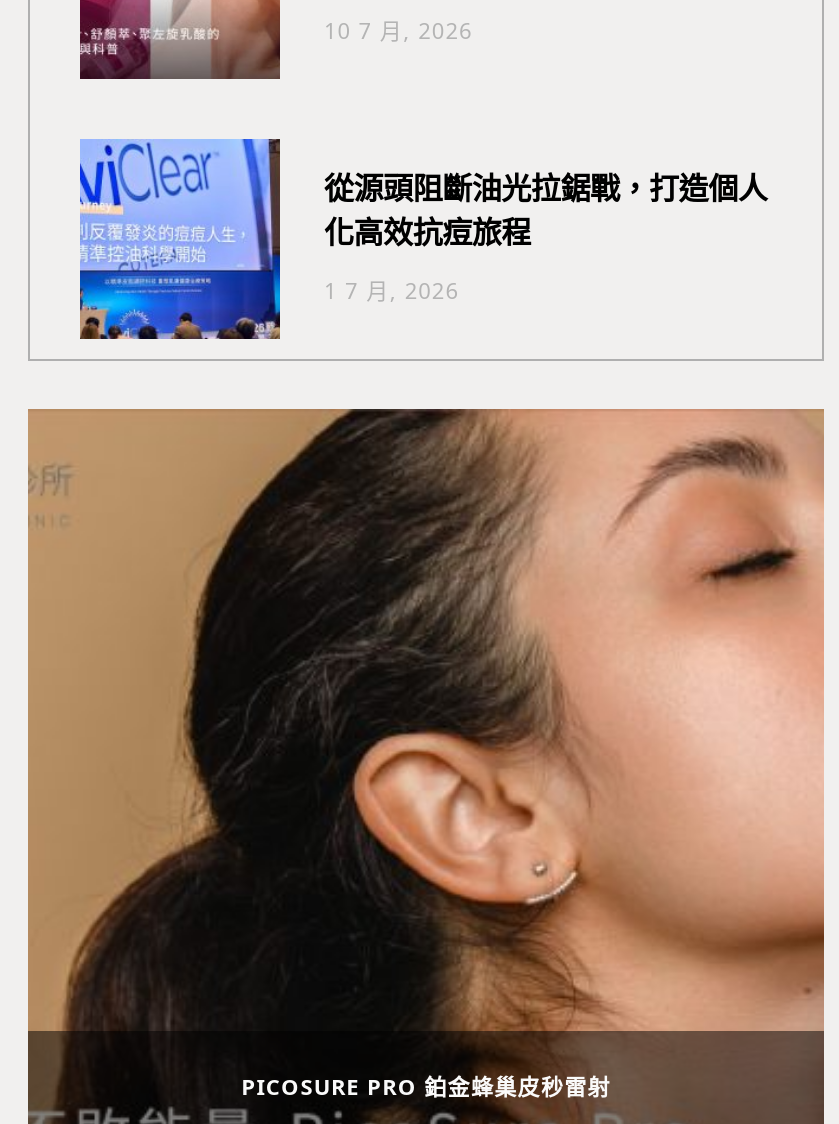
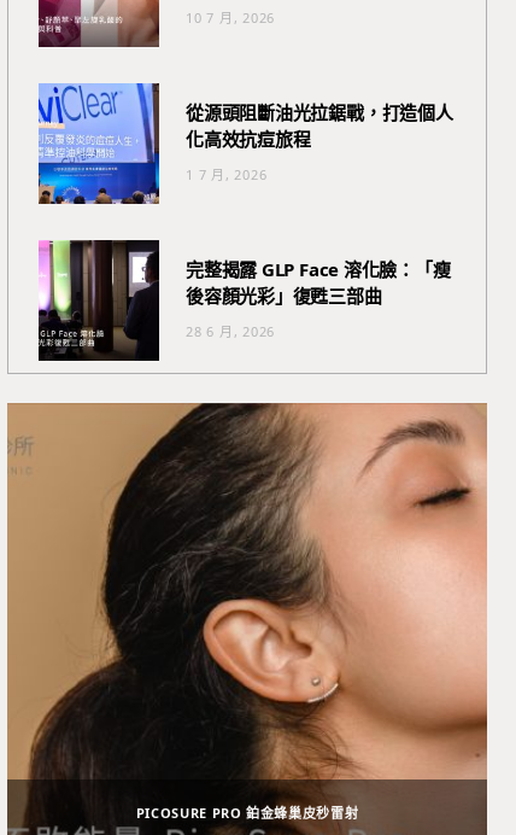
none -> [37,239,450,362] [image] | 完整揭露 GLP Face 溶化臉：「瘦 | 後容顏光彩」復甦三部曲 | 28 6 月, 2026

